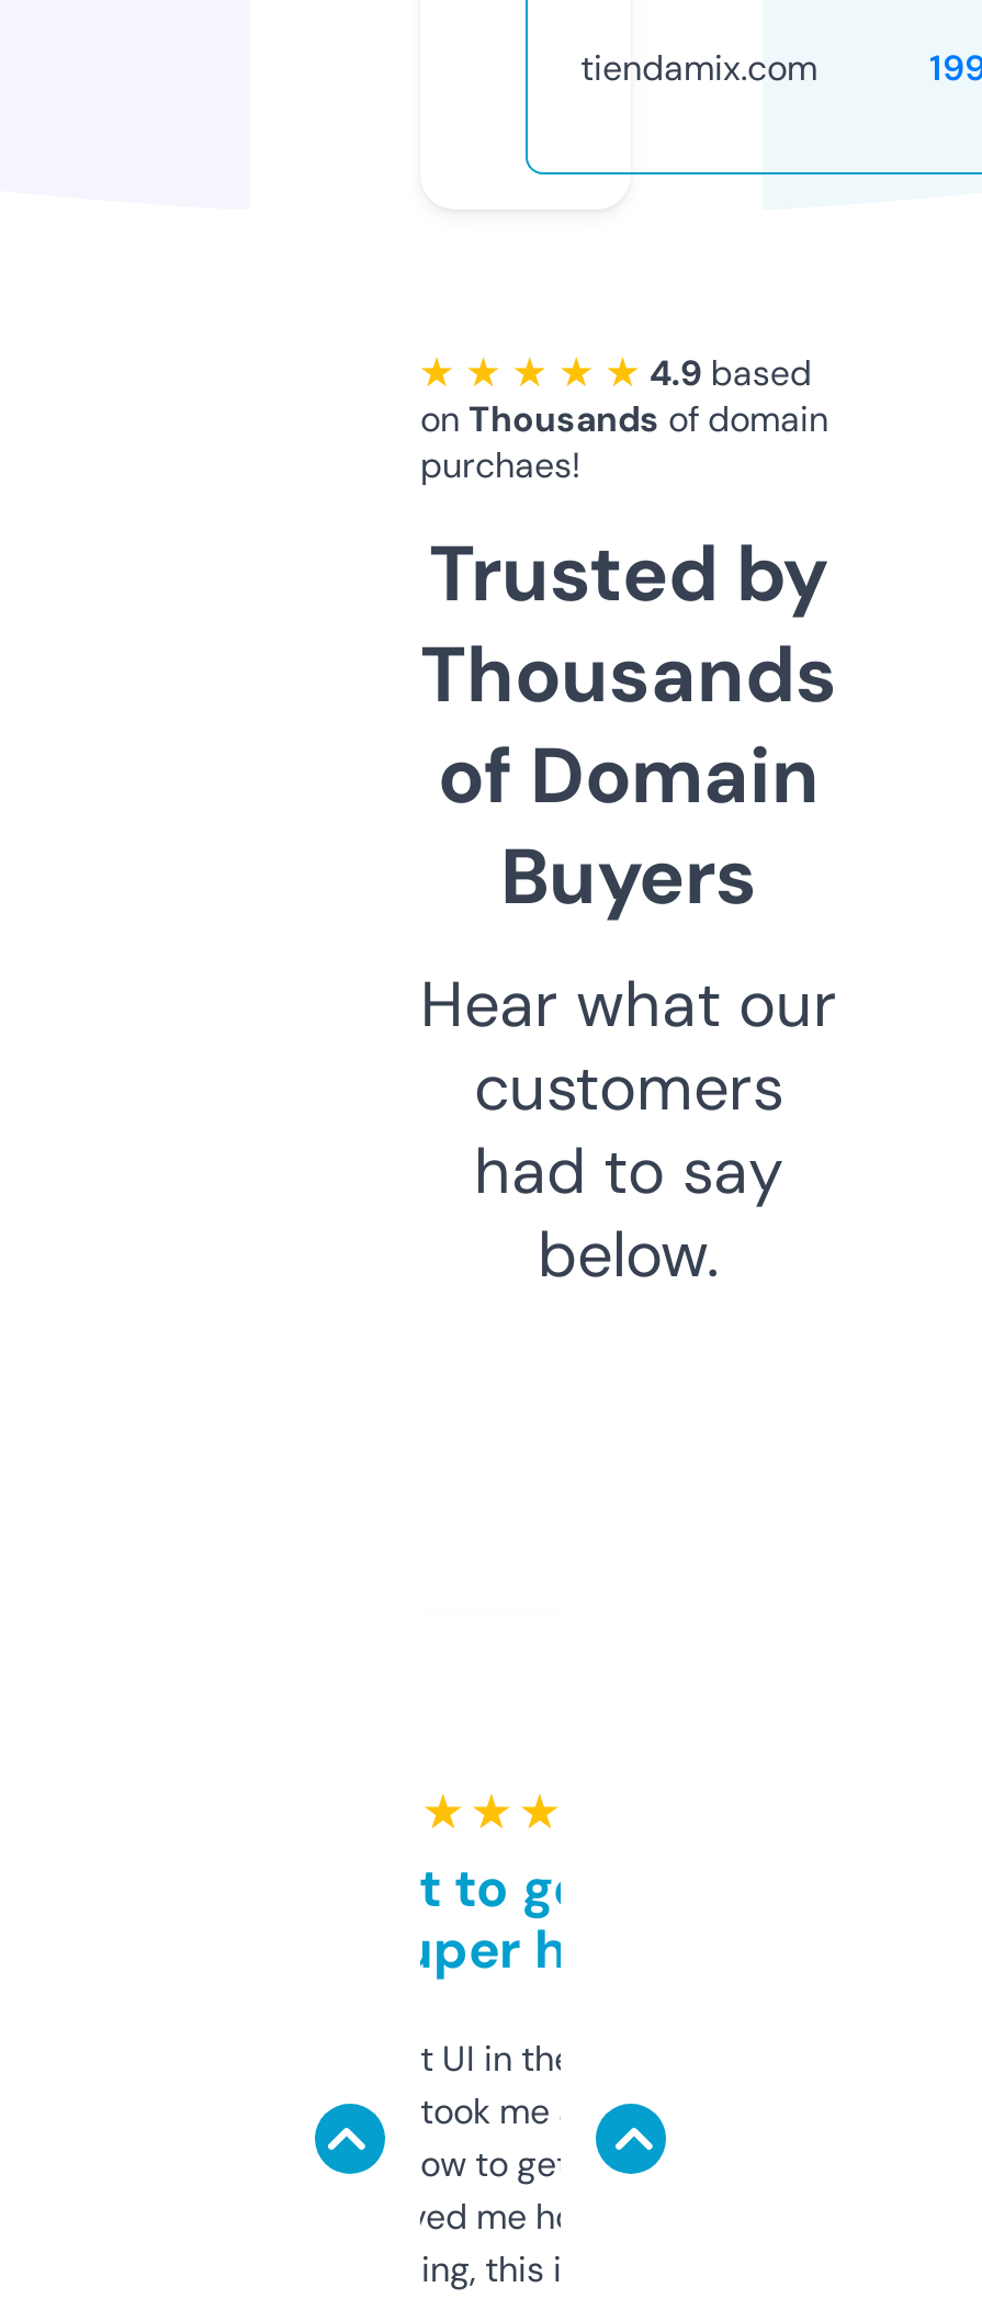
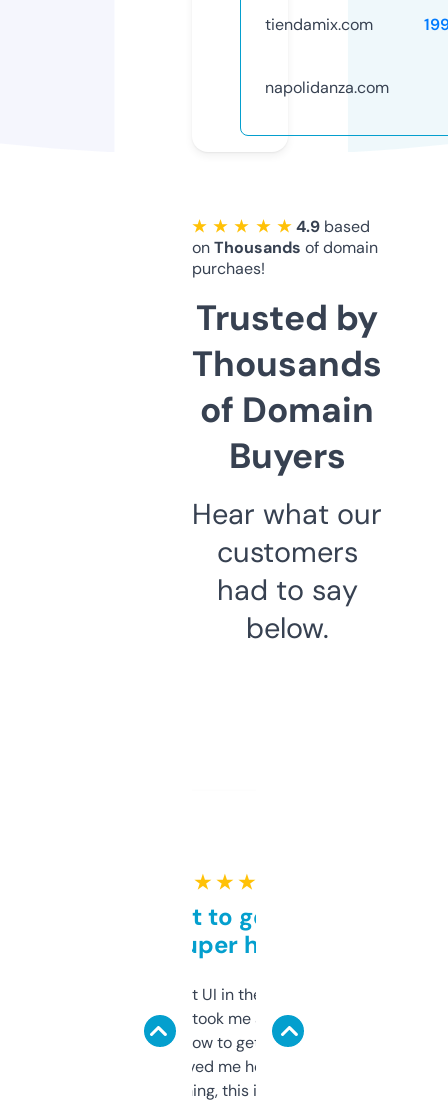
none -> [265,77,389,98] napolidanza.com

